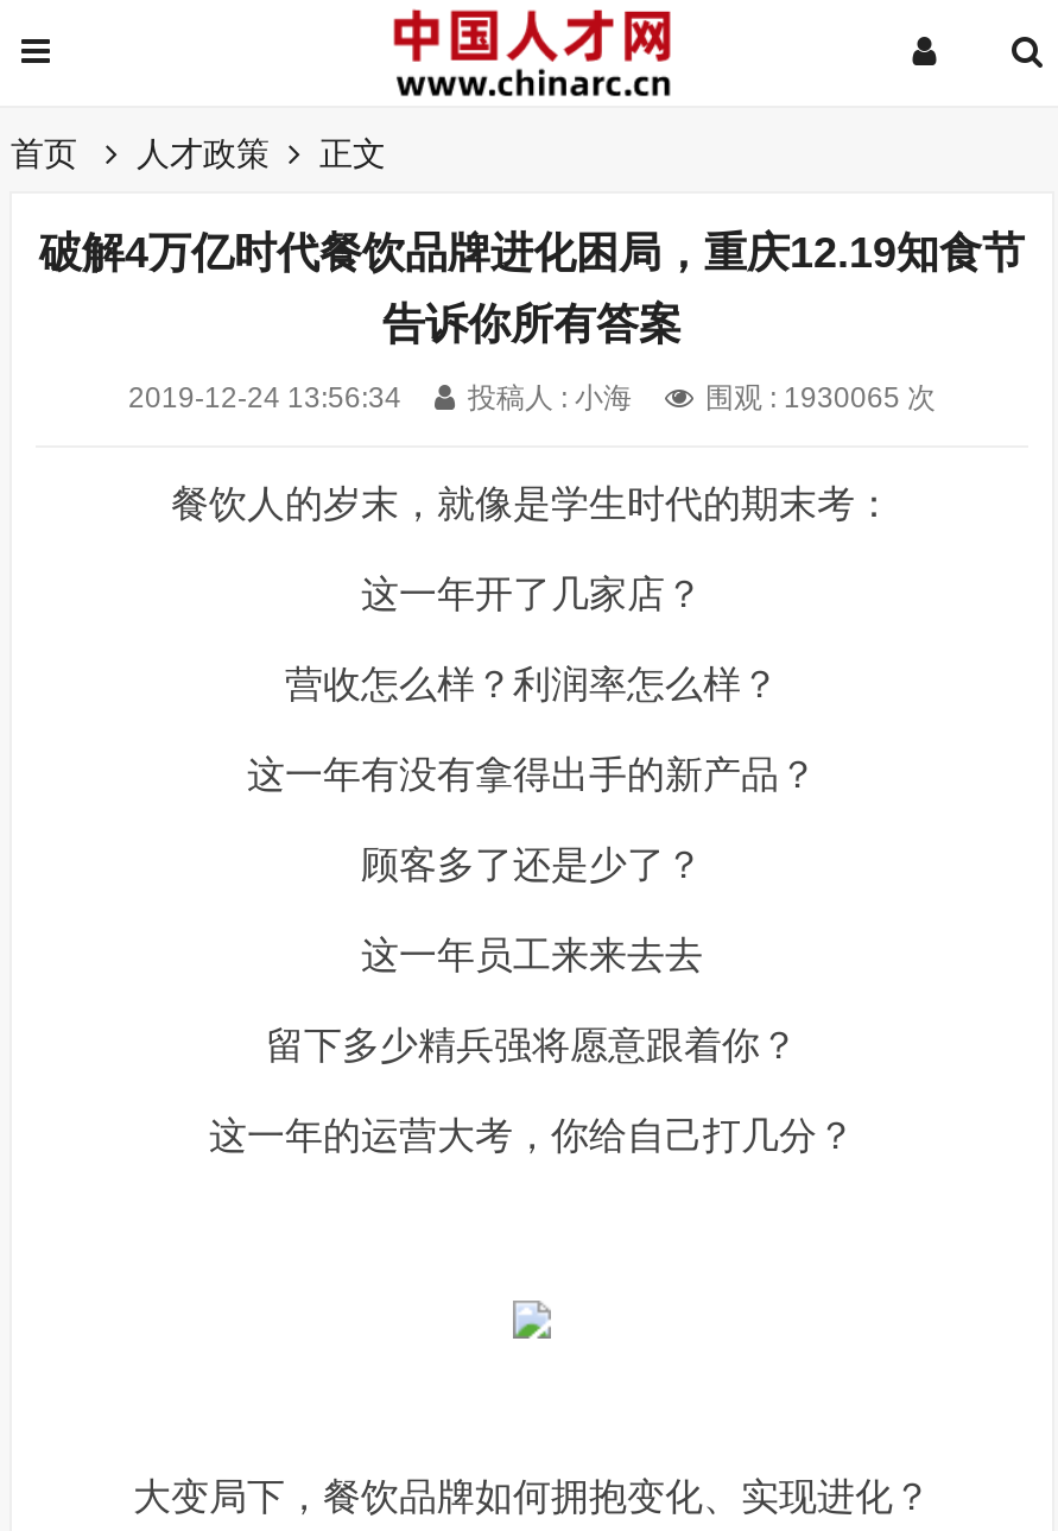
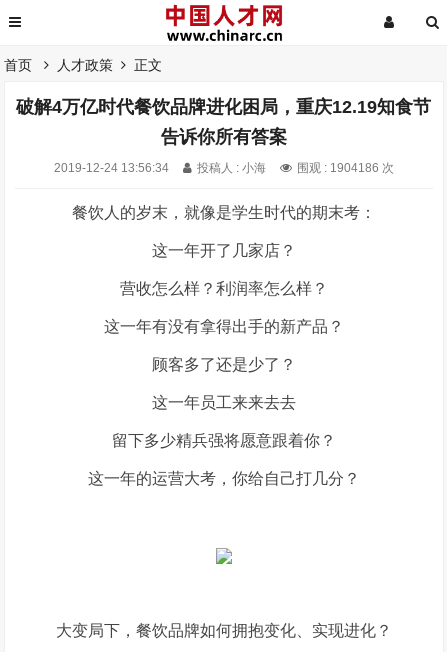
[705,381,936,415] 围观 : 1930065 次 -> [297,161,394,175] 围观 : 1904186 次

